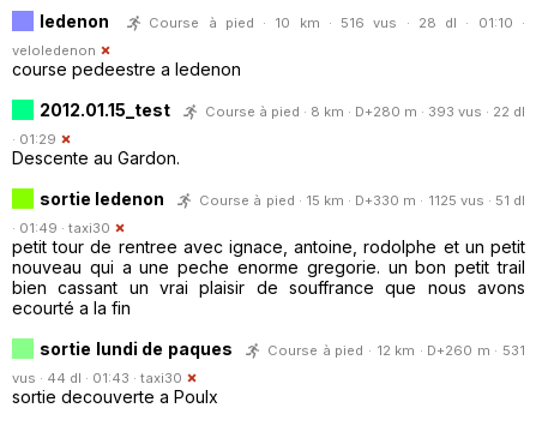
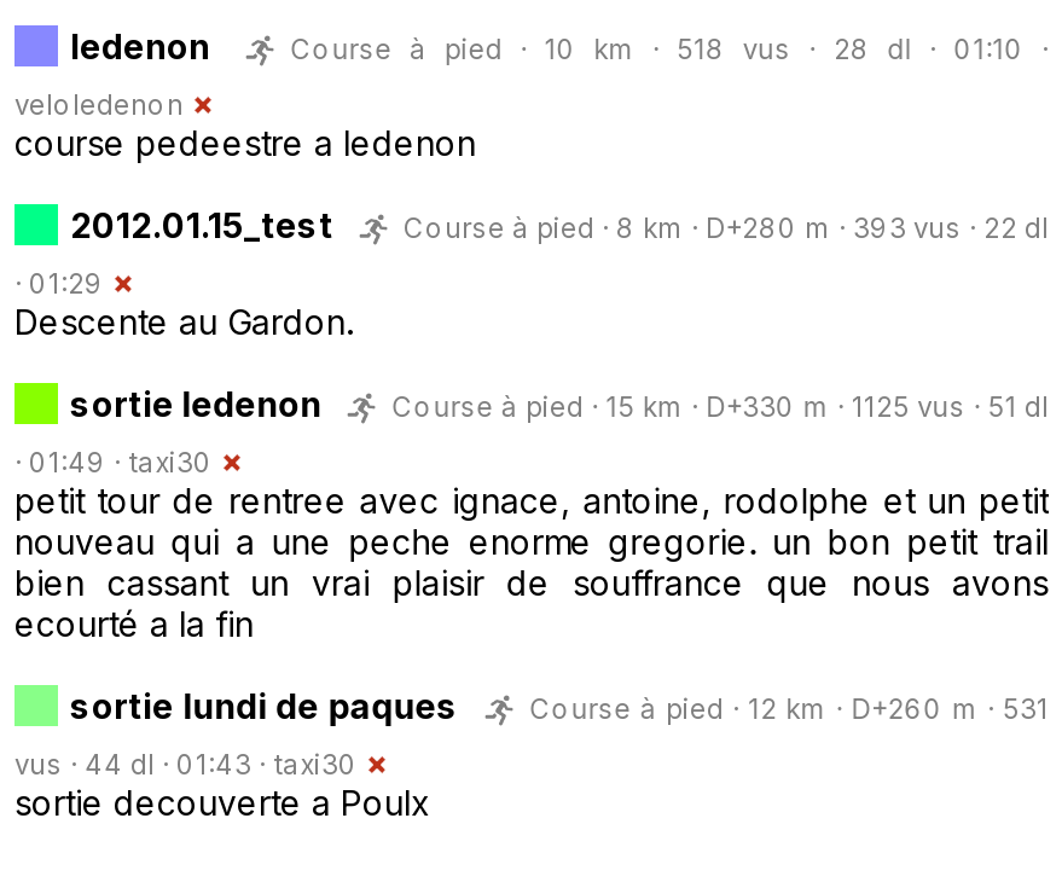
[149,14,525,31] Course à pied · 10 km · 516 vus · 28 dl · 01:10 · -> [291,31,1049,65] Course à pied · 10 km · 518 vus · 28 dl · 01:10 ·

